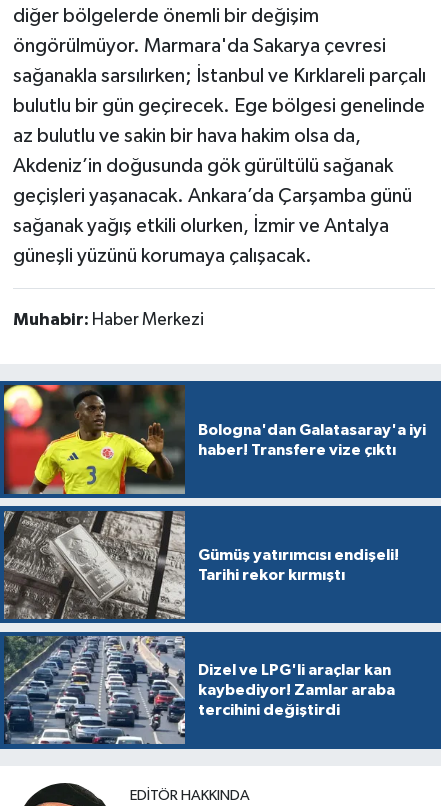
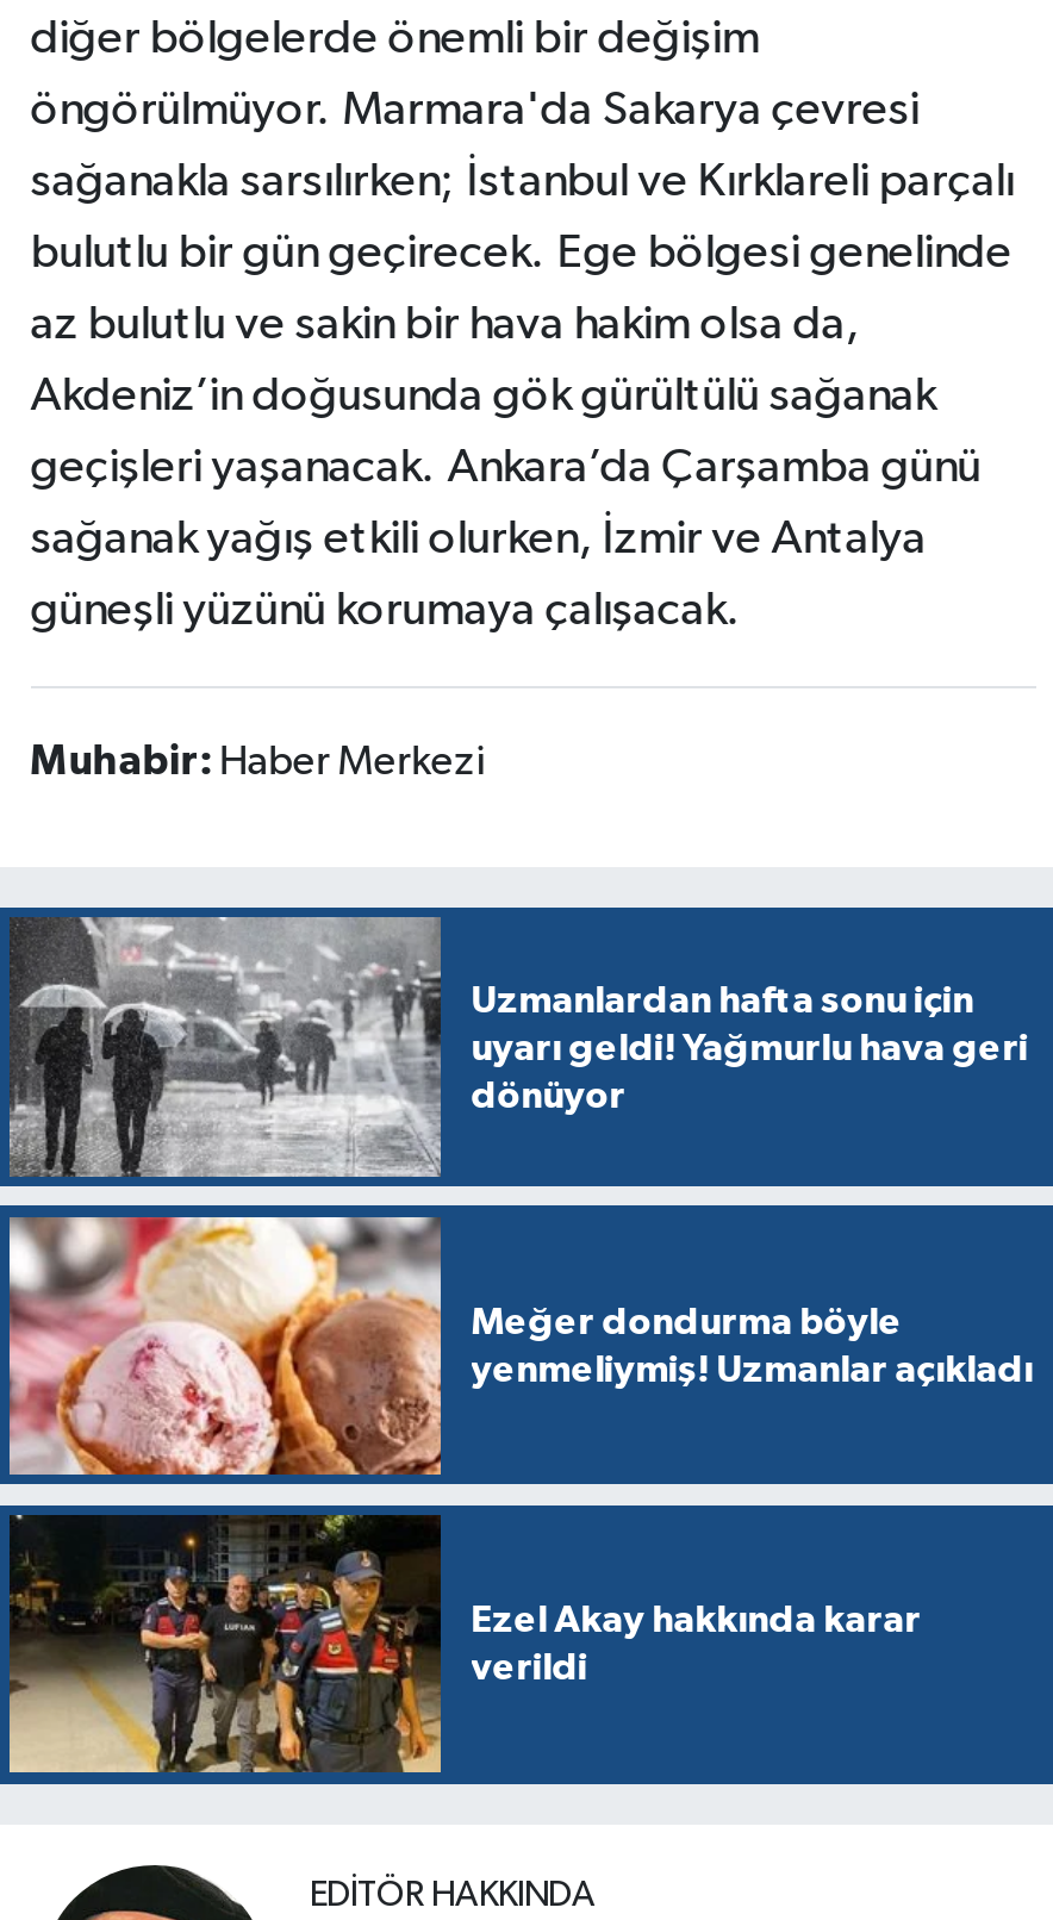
[3,384,426,495] [image] | Bologna'dan Galatasaray'a iyi | haber! Transfere vize çıktı -> [7,915,1028,1179] [image] | Uzmanlardan hafta sonu için | uyarı geldi! Yağmurlu hava geri | dönüyor
[3,510,399,620] [image] | Gümüş yatırımcısı endişeli! | Tarihi rekor kırmıştı -> [7,1215,1033,1477] [image] | Meğer dondurma böyle | yenmeliymiş! Uzmanlar açıkladı
[4,635,395,745] [image] | Dizel ve LPG'li araçlar kan | kaybediyor! Zamlar araba | tercihini değiştirdi -> [7,1513,921,1775] [image] | Ezel Akay hakkında karar | verildi

